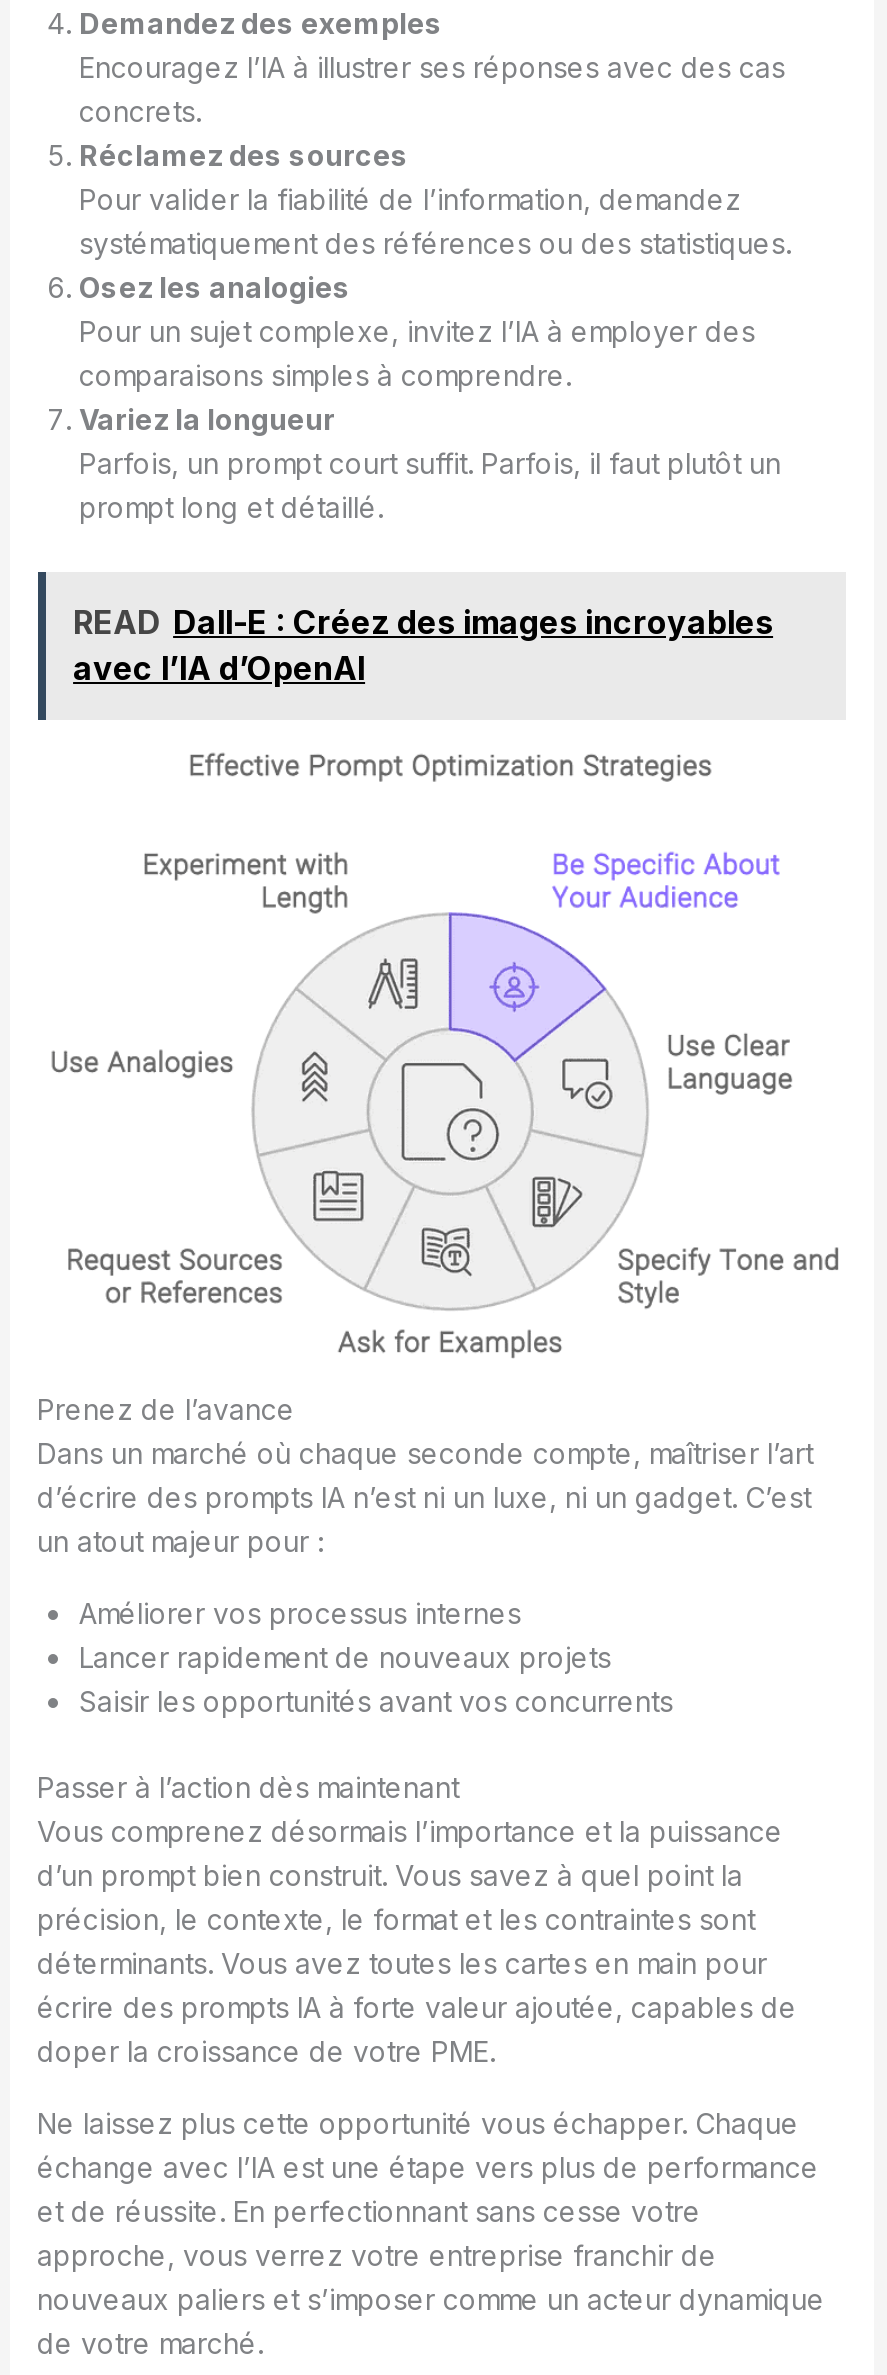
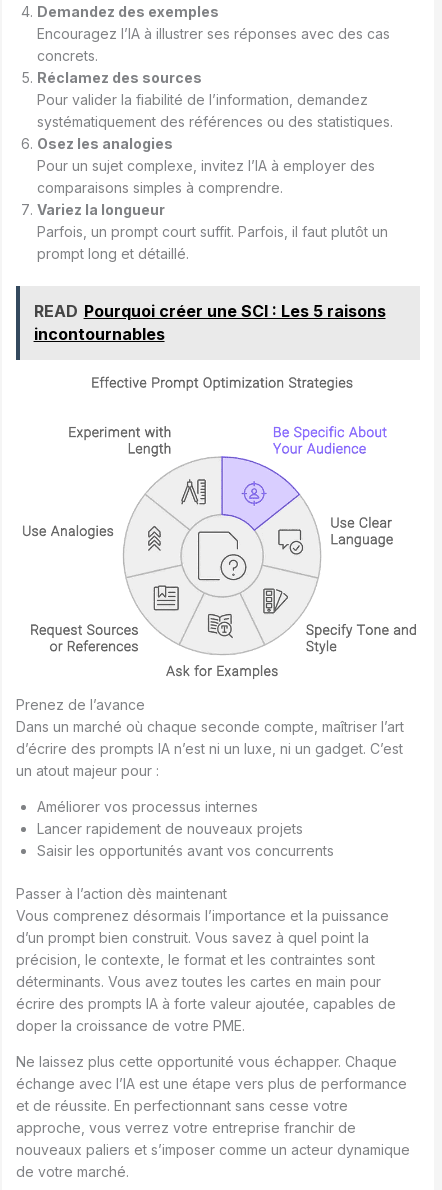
[73,602,773,688] READ Dall-E : Créez des images incroyables | avec l’IA d’OpenAI -> [33,301,385,344] READ Pourquoi créer une SCI : Les 5 raisons | incontournables

